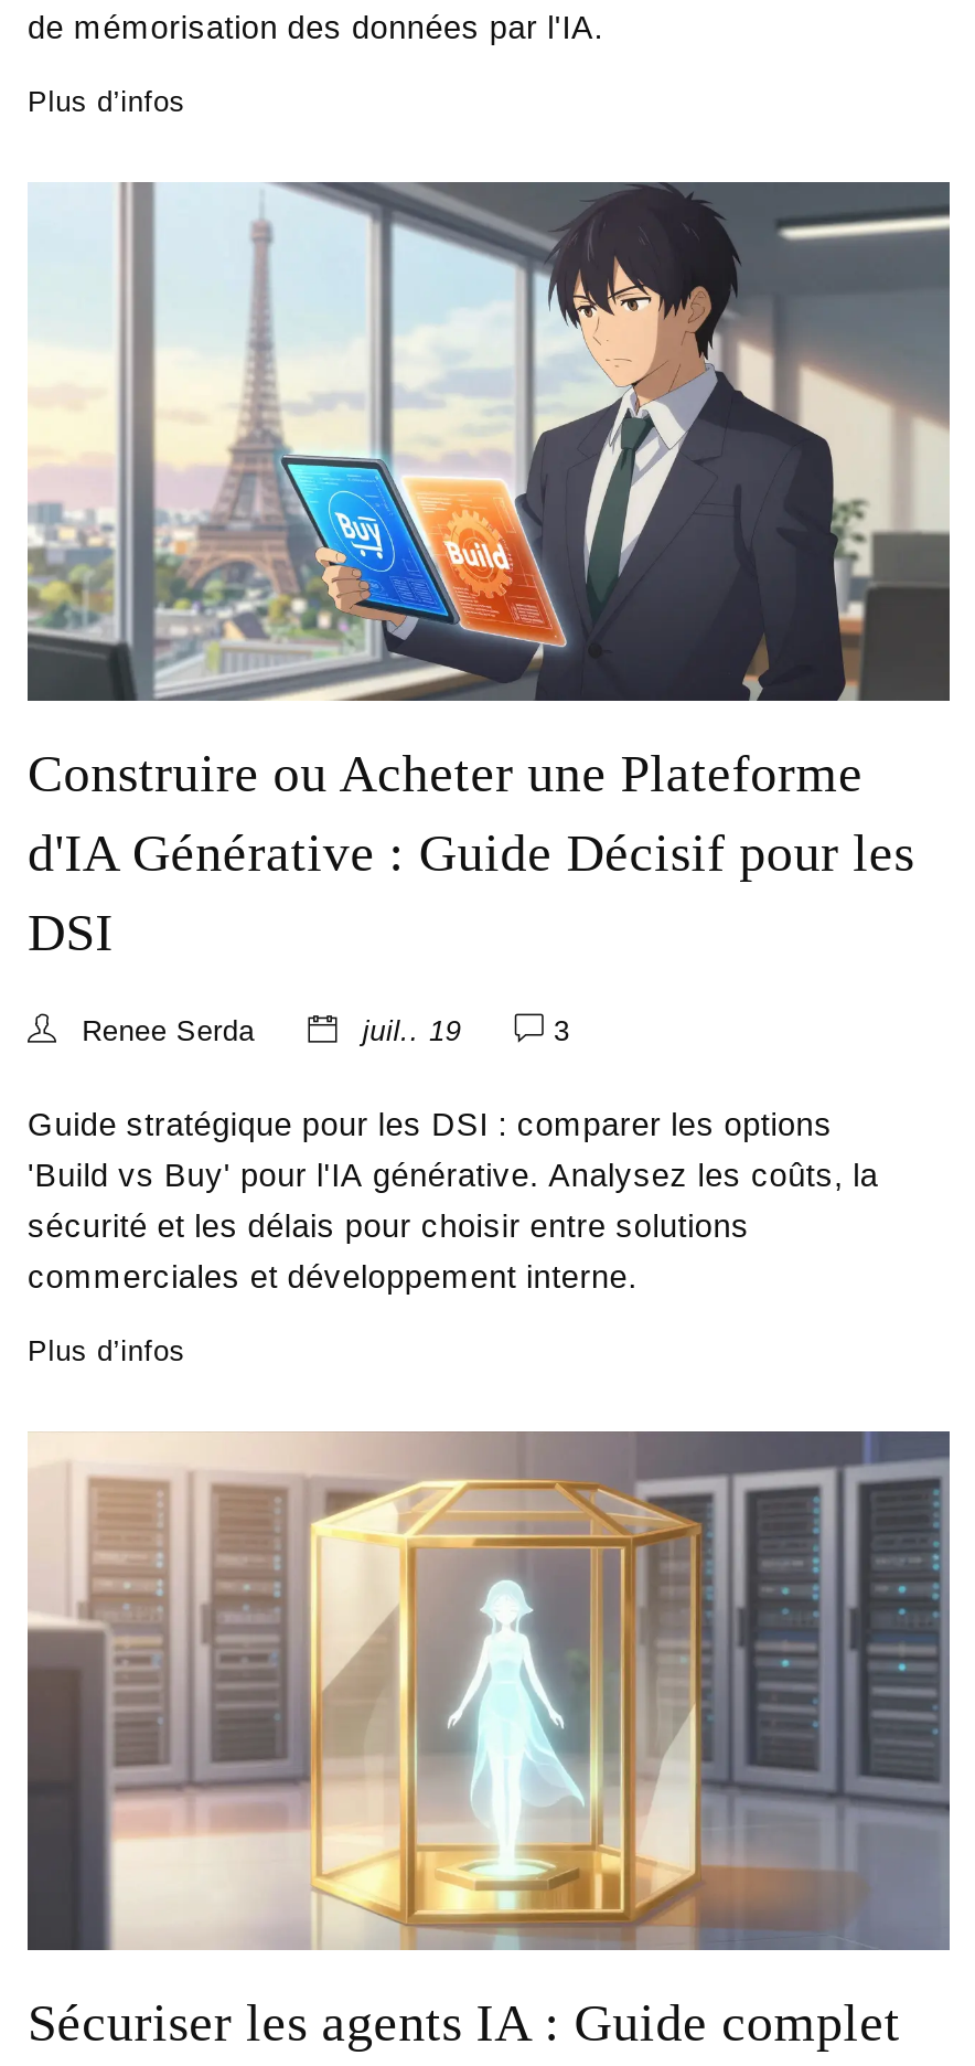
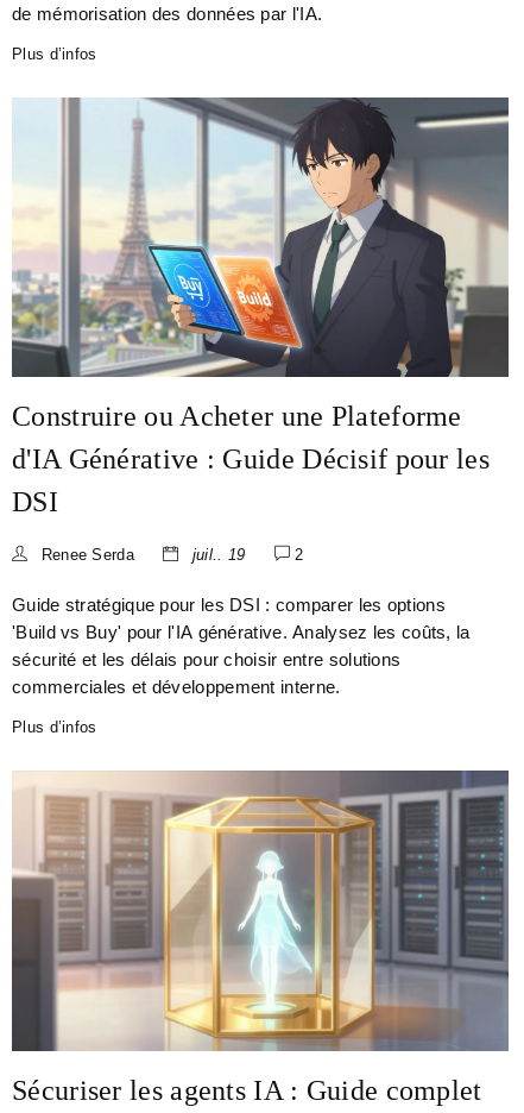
[544,1014,570,1047] 3 -> [290,546,304,564] 2

